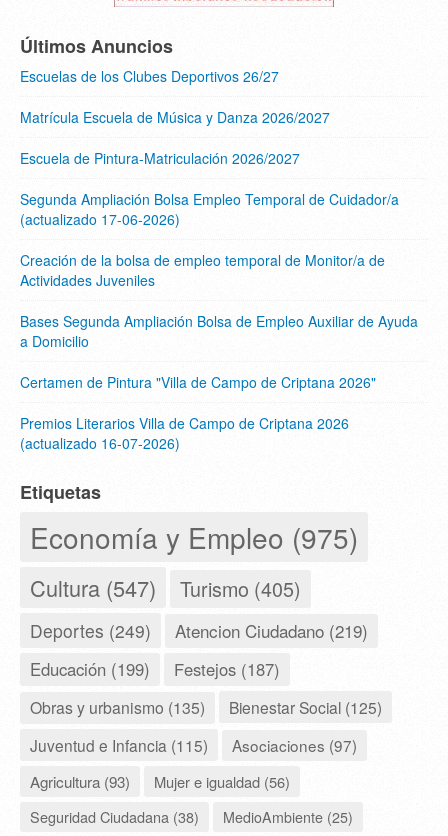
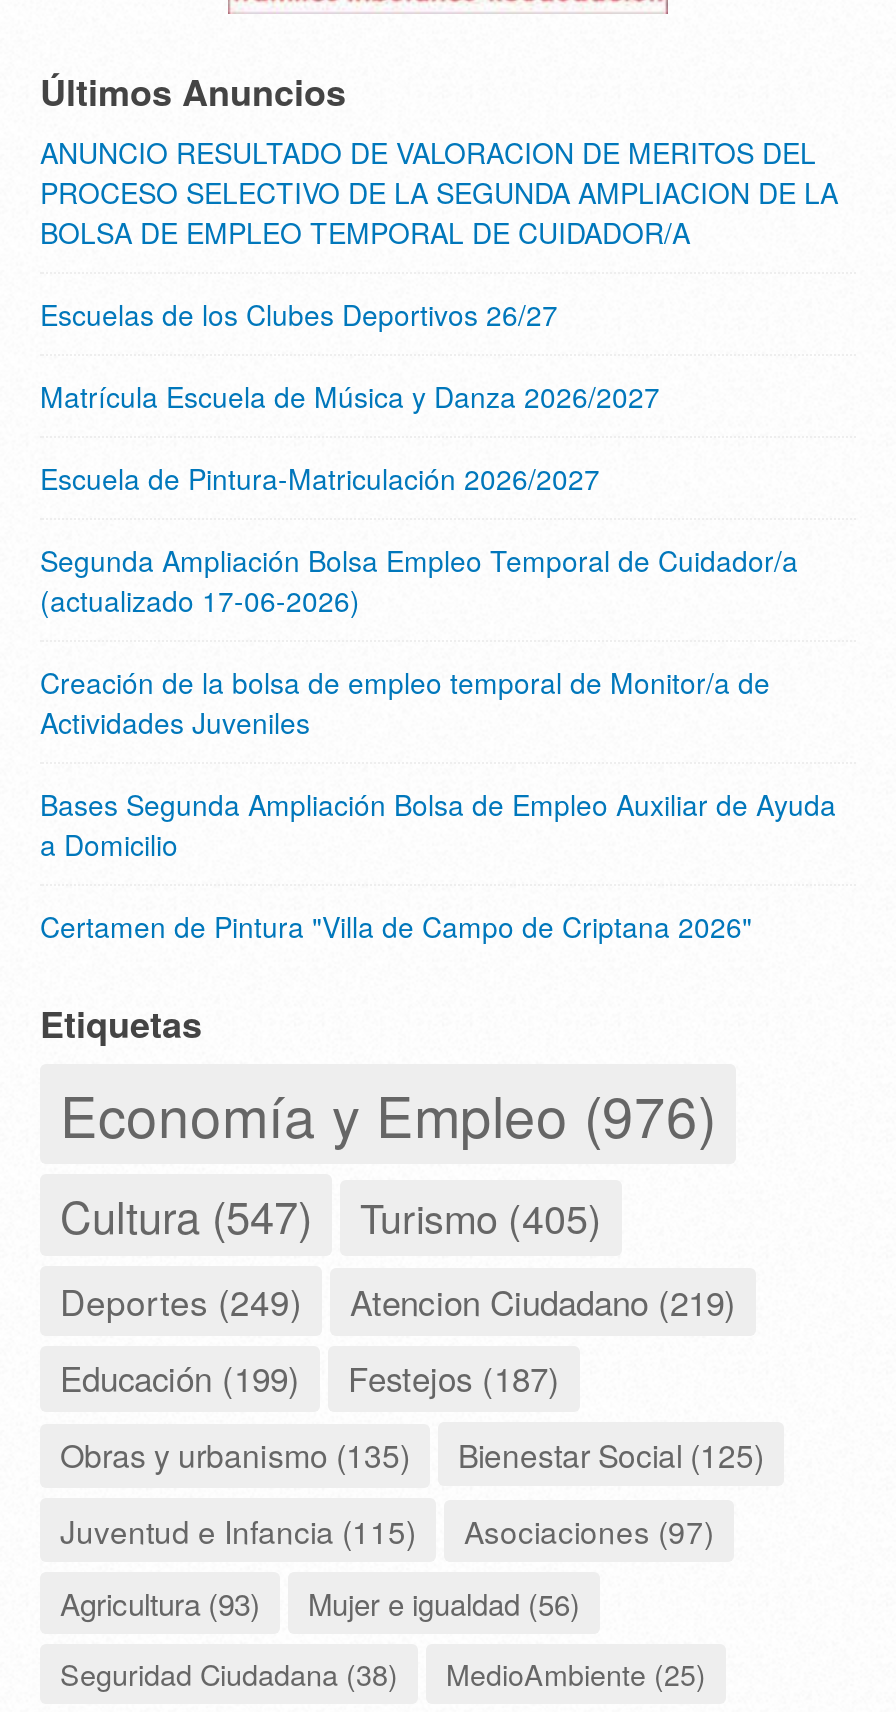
none -> [40,131,838,251] ANUNCIO RESULTADO DE VALORACION DE MERITOS DEL | PROCESO SELECTIVO DE LA SEGUNDA AMPLIACION DE LA | BOLSA DE EMPLEO TEMPORAL DE CUIDADOR/A
moved [20,66,418,392] -> [40,293,836,945]: Escuelas de los Clubes Deportivos 26/27 | Matrícula Escuela de Música y Danza 2026/2027 | Escuela de Pintura-Matriculación 2026/2027 | ... | a Domicilio | Certamen de Pintura "Villa de Campo de Criptana 2026"
[20,413,349,453] Premios Literarios Villa de Campo de Criptana 2026 | (actualizado 16-07-2026) -> none
[30,517,358,557] Economía y Empleo (975) -> [60,1073,716,1153] Economía y Empleo (976)

